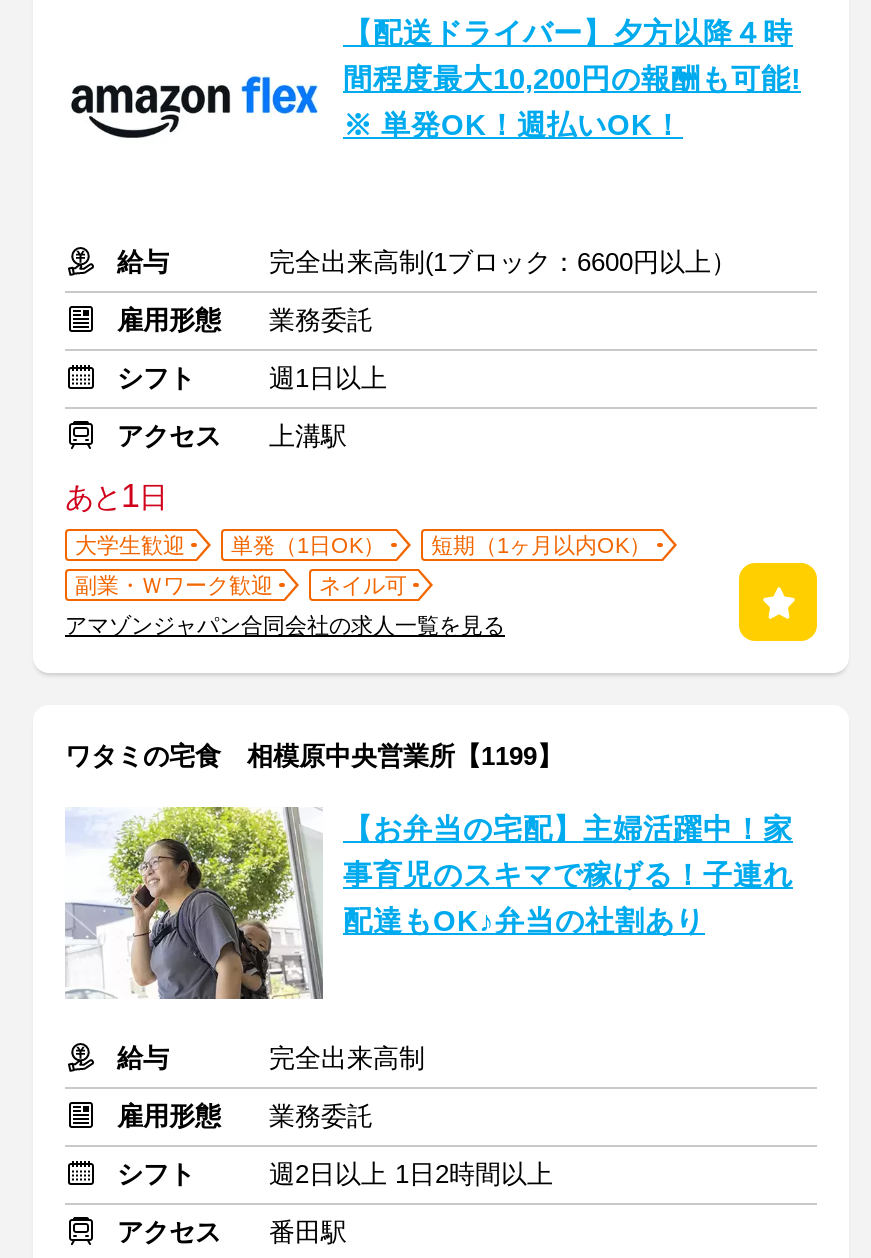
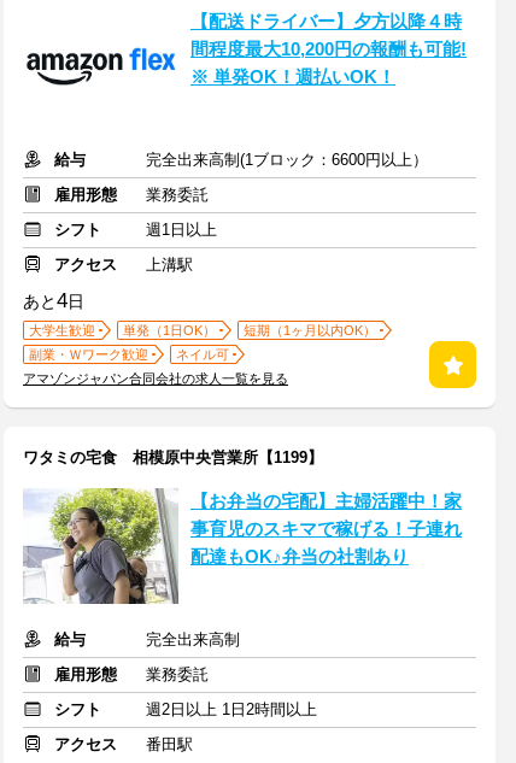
[65,477,167,515] あと1日 -> [23,289,84,312] あと4日

